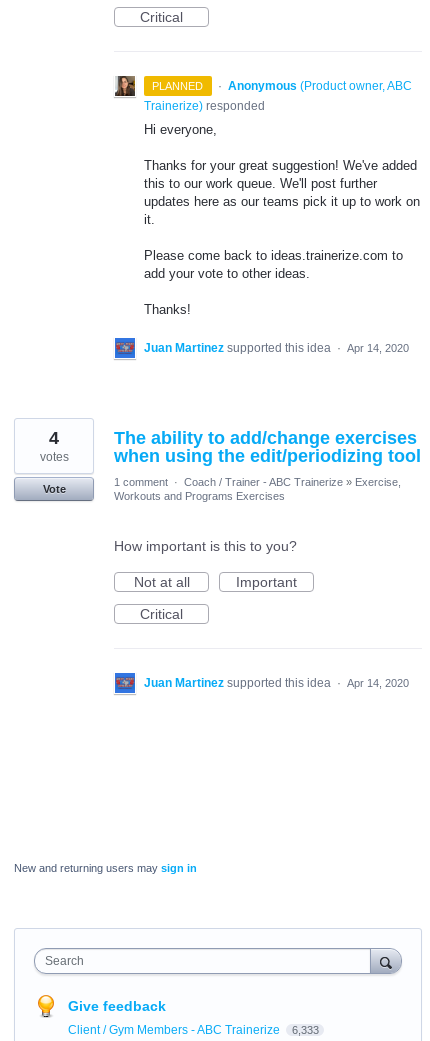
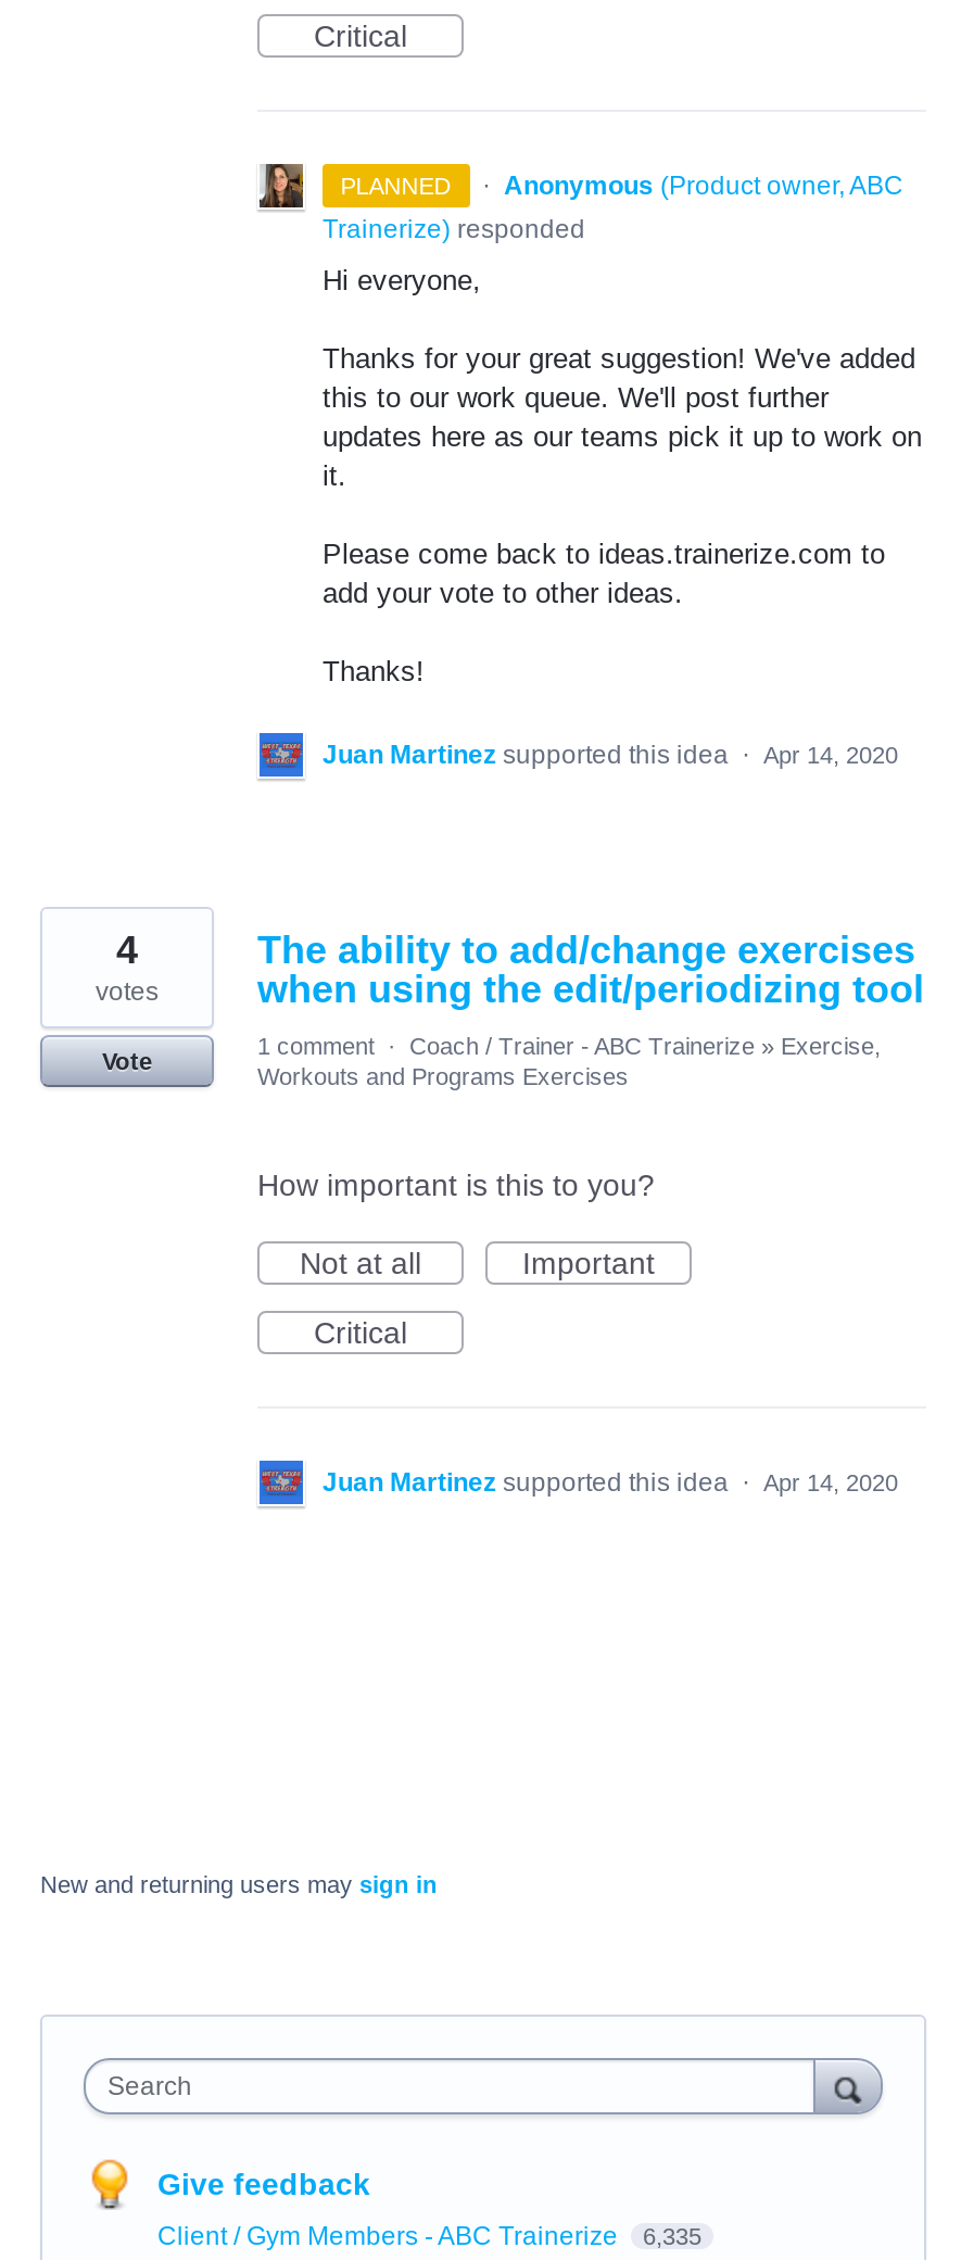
[68,1022,318,1036] Client / Gym Members - ABC Trainerize 6,333 -> [157,2220,701,2250] Client / Gym Members - ABC Trainerize 6,335

